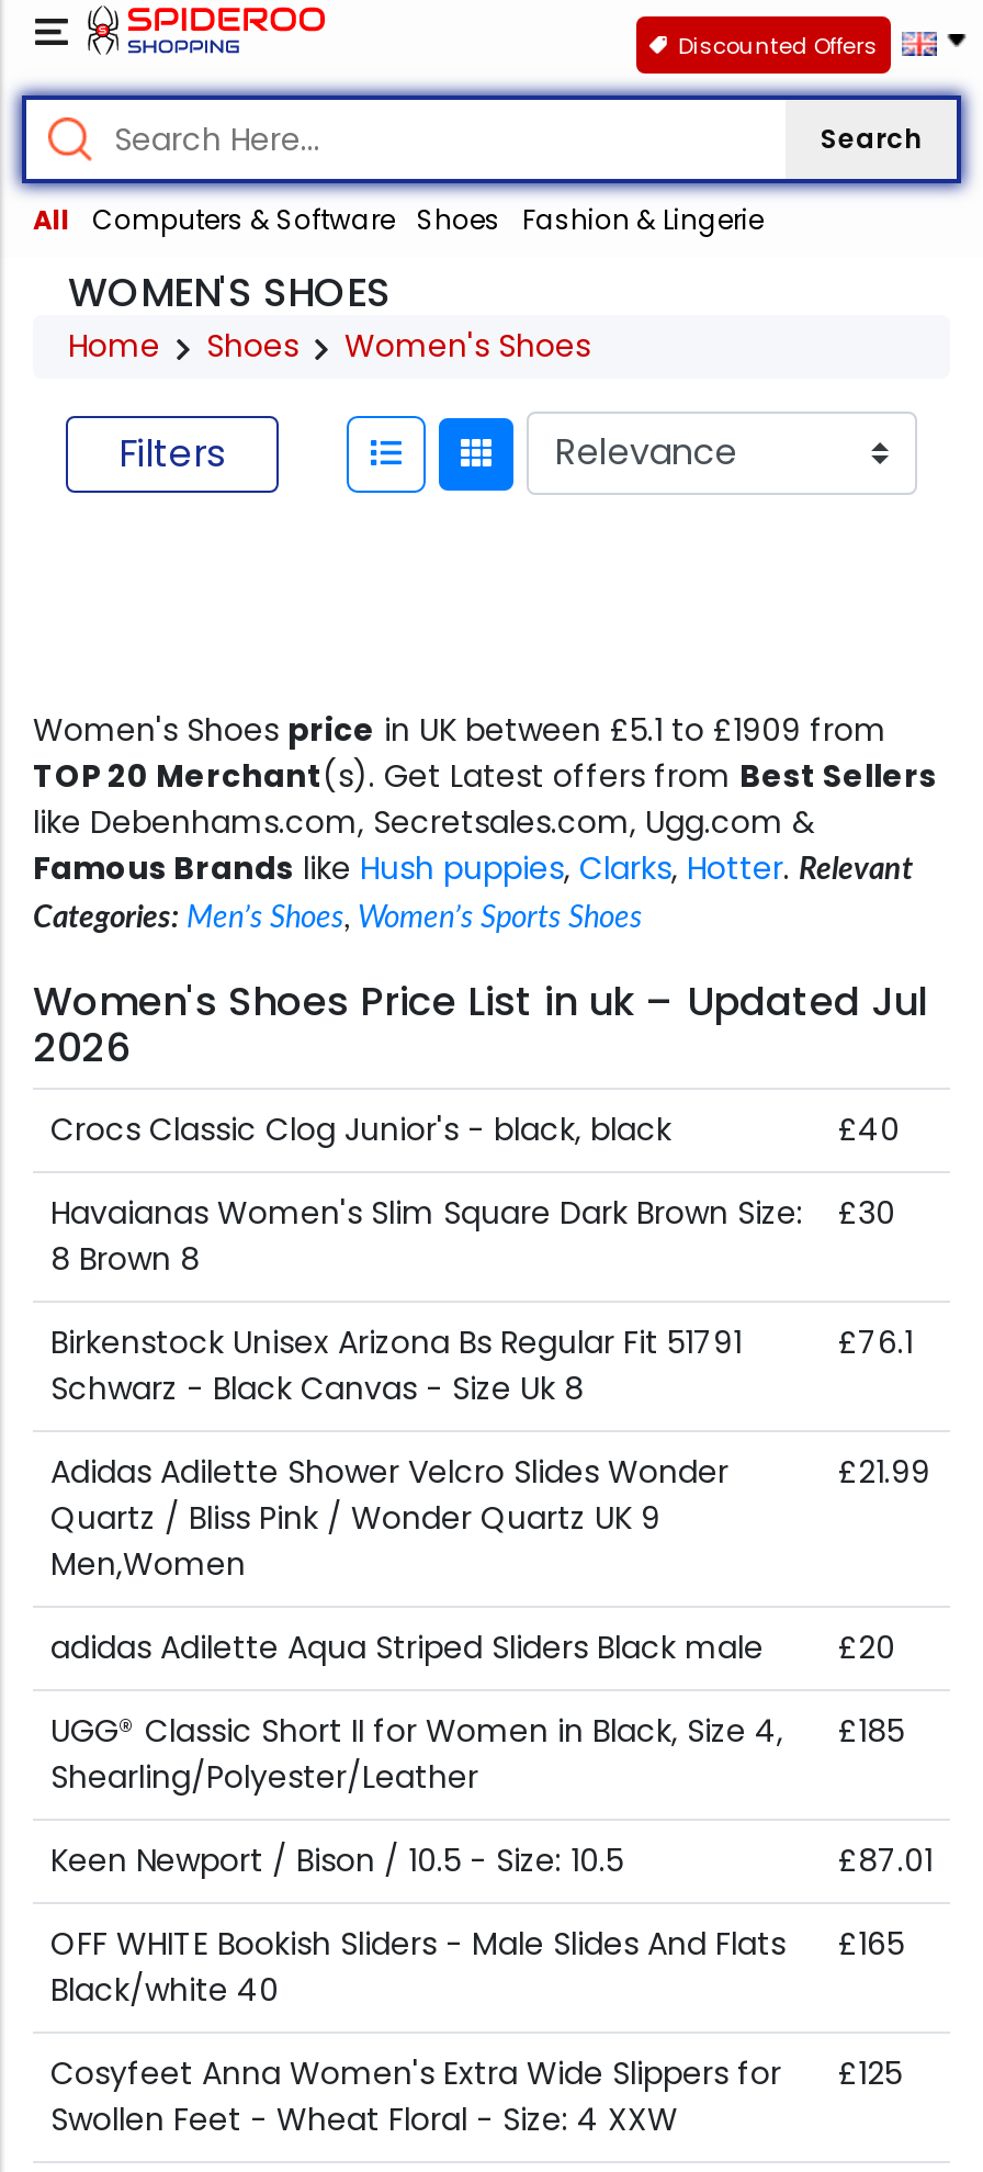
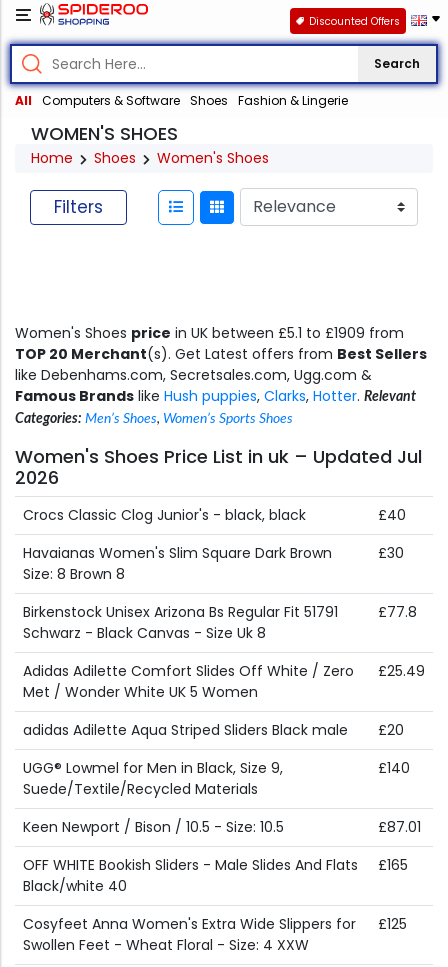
[838,1321,913,1365] £76.1 -> [378,602,417,622] £77.8
[50,1450,728,1587] Adidas Adilette Shower Velcro Slides Wonder | Quartz / Bliss Pink / Wonder Quartz UK 9 | Men,Women -> [23,661,354,702] Adidas Adilette Comfort Slides Off White / Zero | Met / Wonder White UK 5 Women
[838,1450,930,1494] £21.99 -> [378,661,425,681] £25.49
[50,1710,783,1800] UGG® Classic Short II for Women in Black, Size 4, | Shearling/Polyester/Leather -> [23,758,283,799] UGG® Lowmel for Men in Black, Size 9, | Suede/Textile/Recycled Materials
[838,1710,904,1753] £185 -> [378,758,410,778] £140

